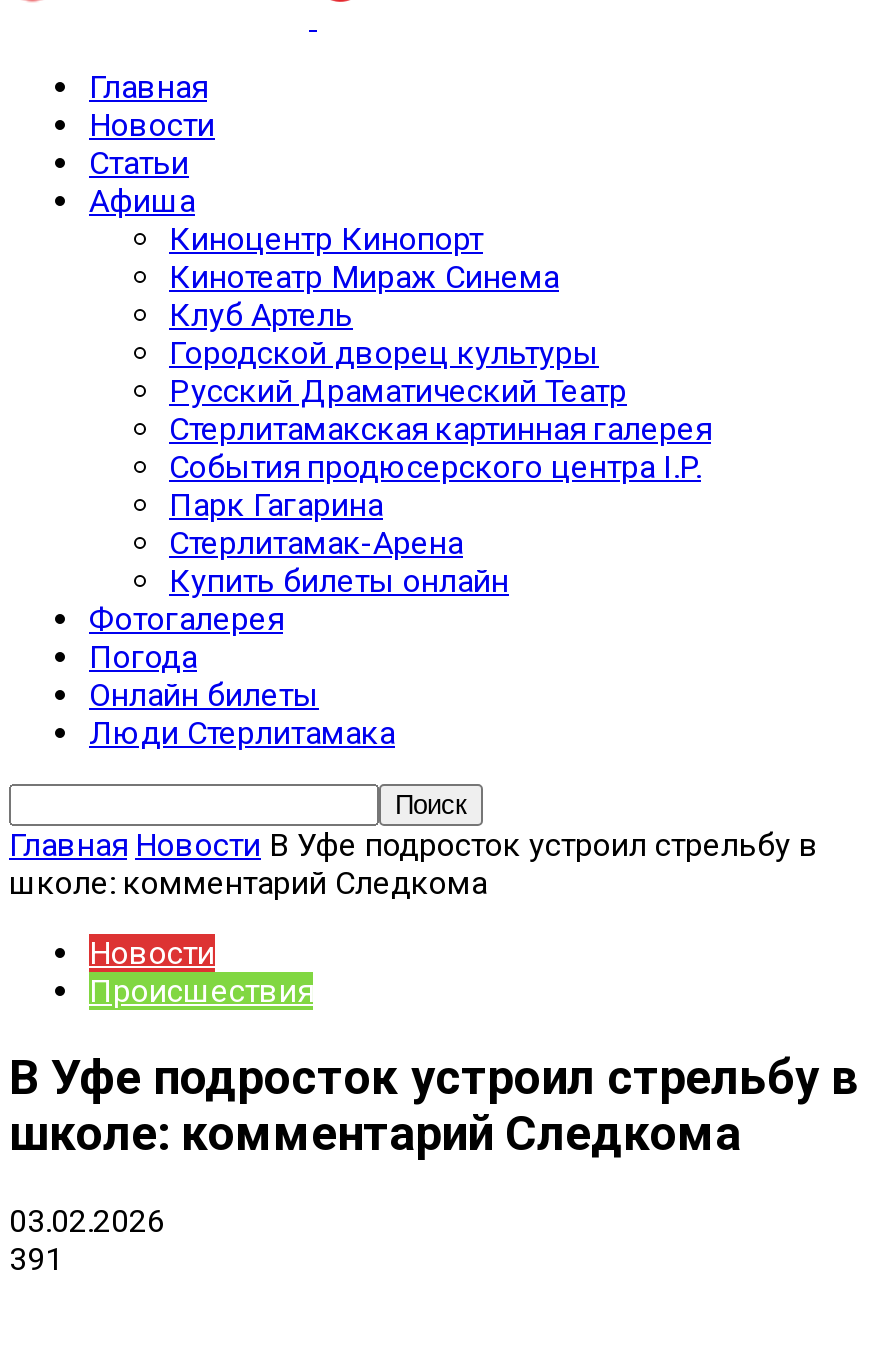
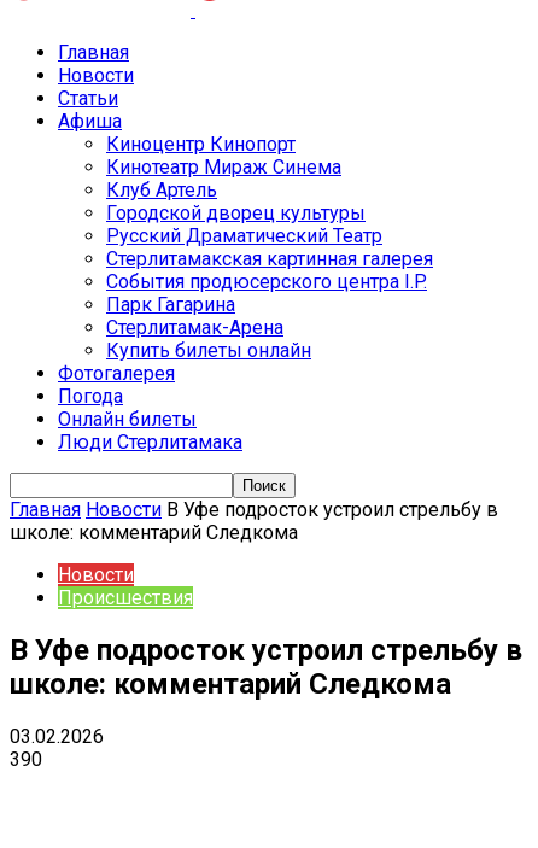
[9,1240,63,1278] 391 -> [10,748,42,771] 390

